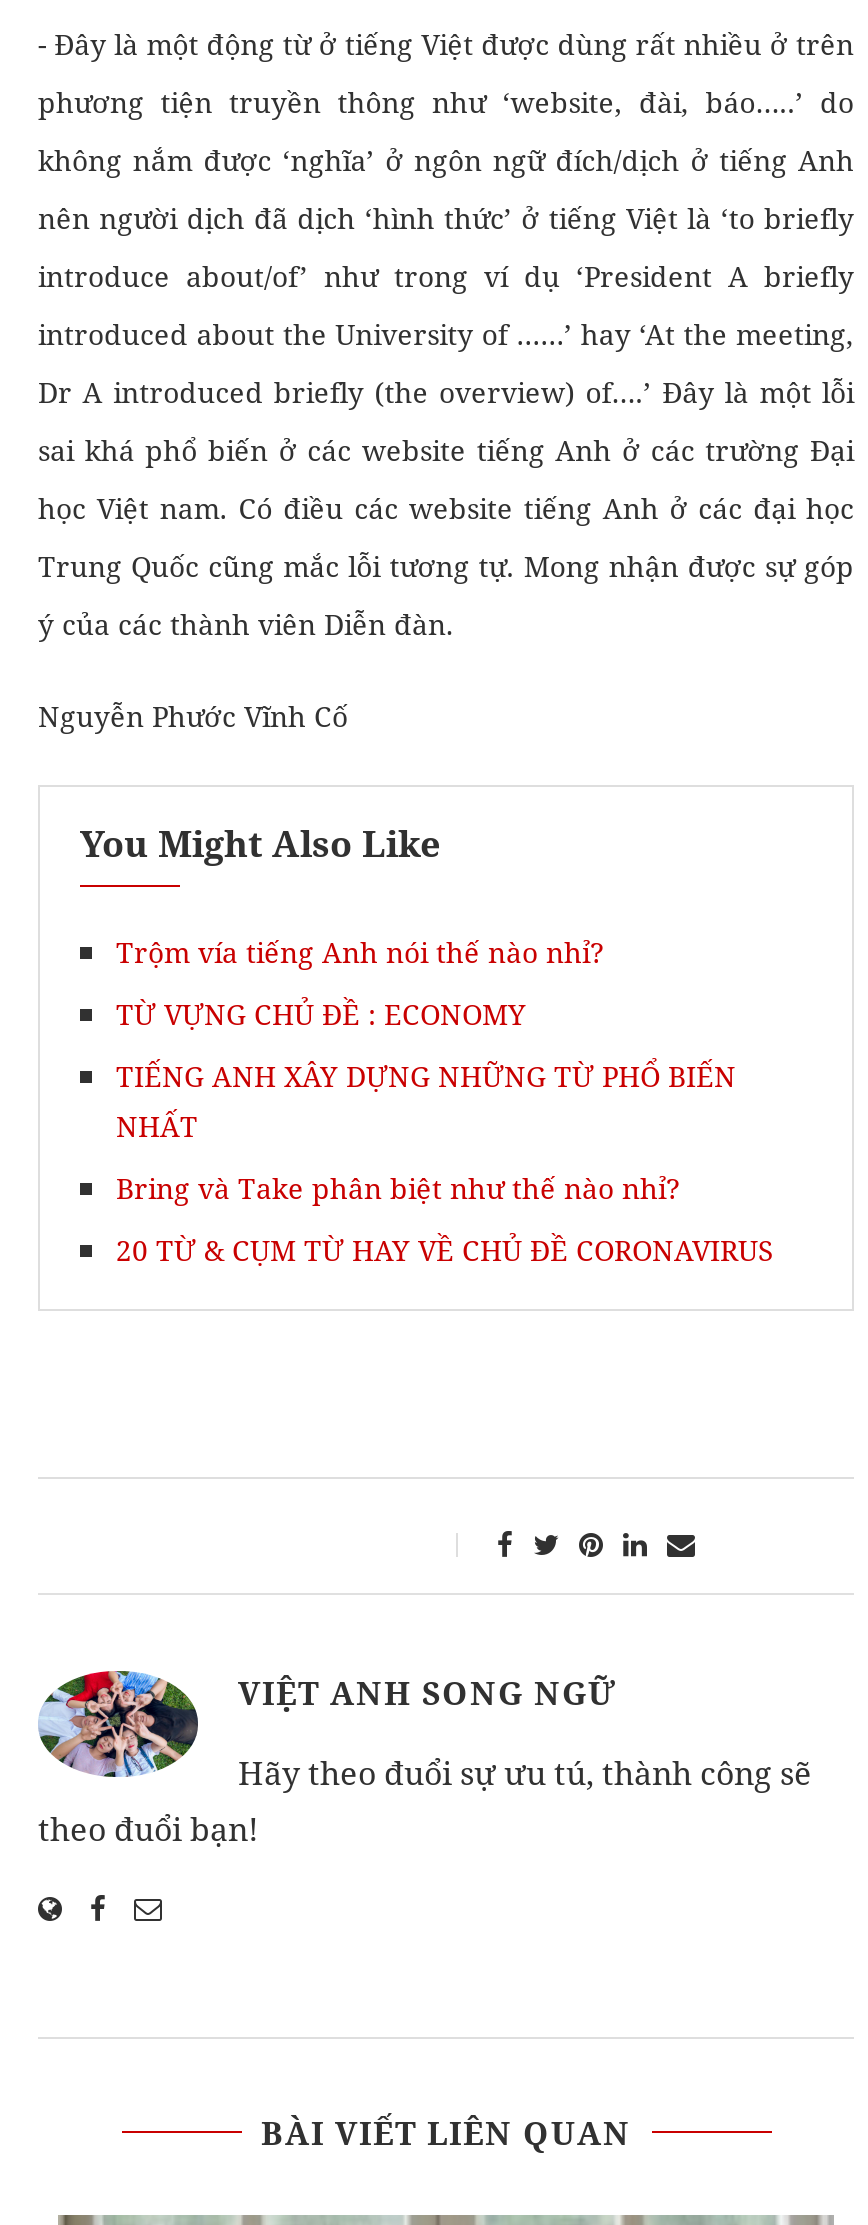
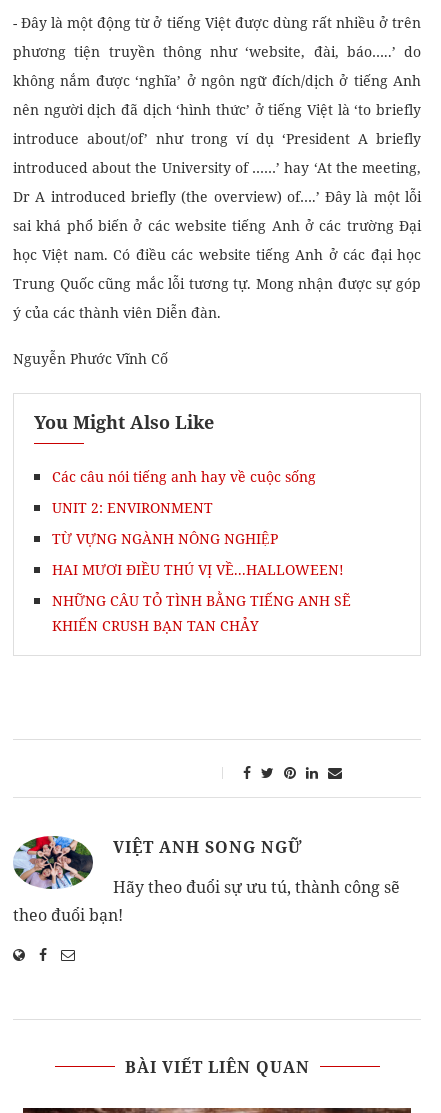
[116,932,604,970] Trộm vía tiếng Anh nói thế nào nhỉ? -> [52,466,316,485] Các câu nói tiếng anh hay về cuộc sống
[116,994,526,1032] TỪ VỰNG CHỦ ĐỀ : ECONOMY -> [52,497,213,516] UNIT 2: ENVIRONMENT
[116,1056,736,1144] TIẾNG ANH XÂY DỰNG NHỮNG TỪ PHỔ BIẾN | NHẤT -> [52,528,278,547] TỪ VỰNG NGÀNH NÔNG NGHIỆP
[116,1168,680,1206] Bring và Take phân biệt như thế nào nhỉ? -> [52,559,344,578] HAI MƯƠI ĐIỀU THÚ VỊ VỀ...HALLOWEEN!
[116,1230,774,1268] 20 TỪ & CỤM TỪ HAY VỀ CHỦ ĐỀ CORONAVIRUS -> [52,590,351,634] NHỮNG CÂU TỎ TÌNH BẰNG TIẾNG ANH SẼ | KHIẾN CRUSH BẠN TAN CHẢY

